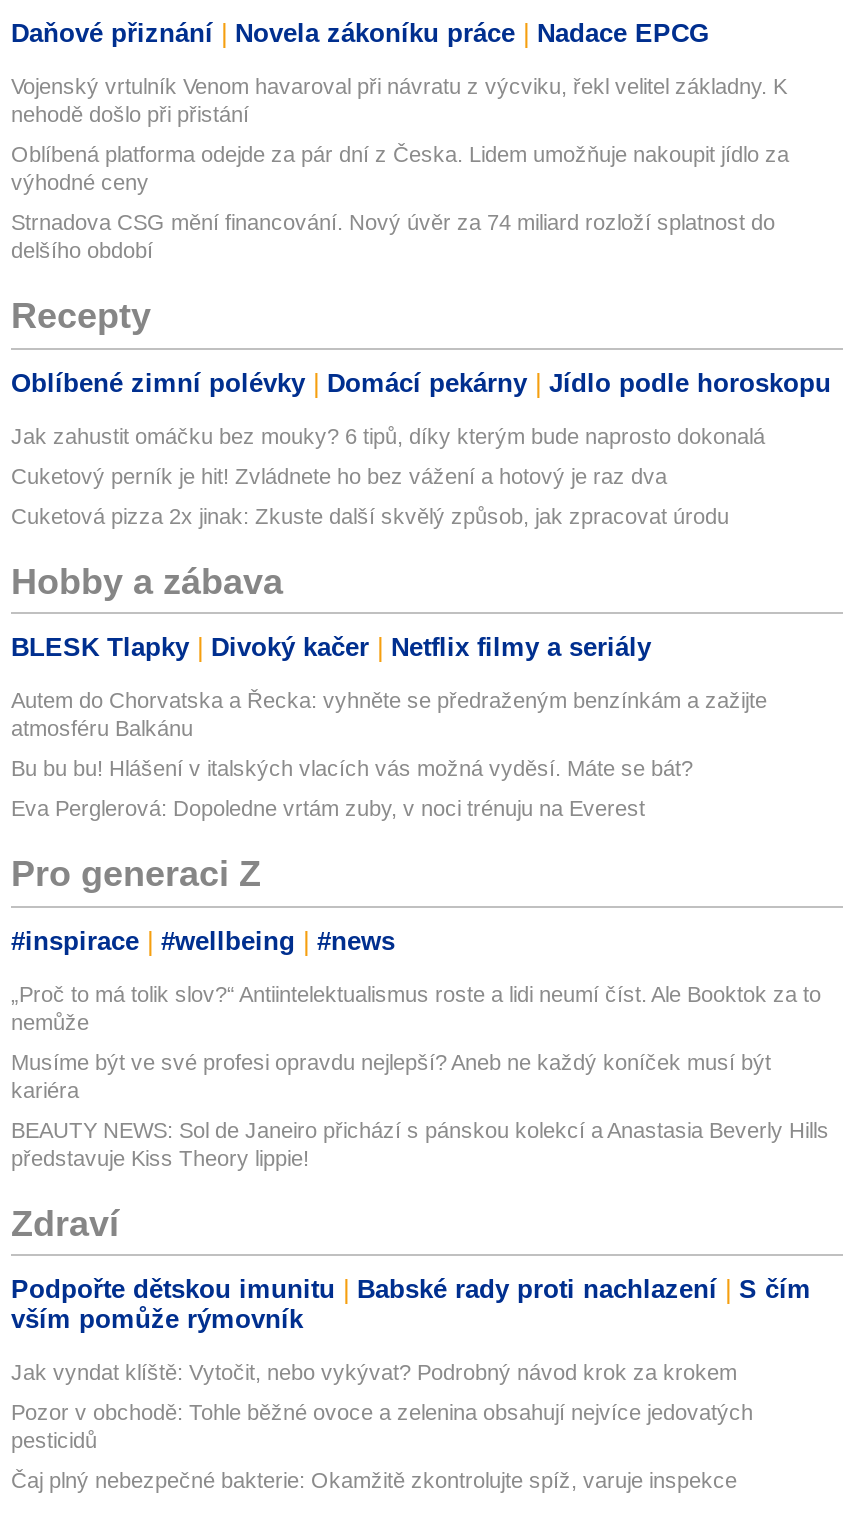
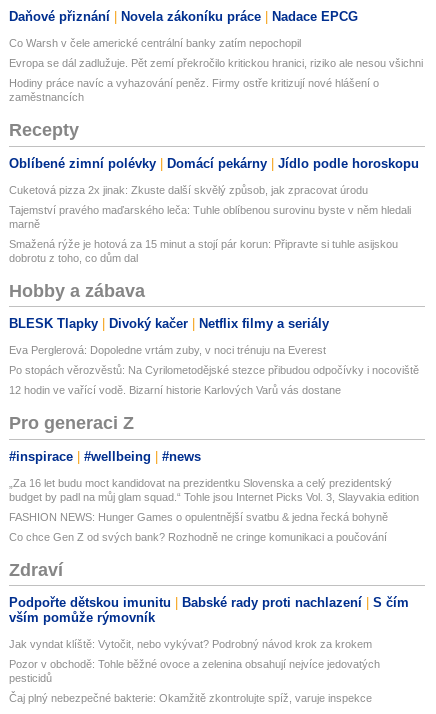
[11,75,787,127] Vojenský vrtulník Venom havaroval při návratu z výcviku, řekl velitel základny. K | nehodě došlo při přistání -> [9,37,301,49] Co Warsh v čele americké centrální banky zatím nepochopil
[11,143,789,195] Oblíbená platforma odejde za pár dní z Česka. Lidem umožňuje nakoupit jídlo za | výhodné ceny -> [9,57,423,69] Evropa se dál zadlužuje. Pět zemí překročilo kritickou hranici, riziko ale nesou všichni
[11,211,775,263] Strnadova CSG mění financování. Nový úvěr za 74 miliard rozloží splatnost do | delšího období -> [9,77,379,103] Hodiny práce navíc a vyhazování peněz. Firmy ostře kritizují nové hlášení o | zaměstnancích
[11,424,765,488] Jak zahustit omáčku bez mouky? 6 tipů, díky kterým bude naprosto dokonalá | Cuketový perník je hit! Zvládnete ho bez vážení a hotový je raz dva -> none
moved [11,504,729,528] -> [9,184,368,196]: Cuketová pizza 2x jinak: Zkuste další skvělý způsob, jak zpracovat úrodu
none -> [9,204,411,264] Tajemství pravého maďarského leča: Tuhle oblíbenou surovinu byste v něm hledali | marně | Smažená rýže je hotová za 15 minut a stojí pár korun: Připravte si tuhle asijskou | dobrotu z toho, co dům dal
[11,689,767,781] Autem do Chorvatska a Řecka: vyhněte se předraženým benzínkám a zažijte | atmosféru Balkánu | Bu bu bu! Hlášení v italských vlacích vás možná vyděsí. Máte se bát? -> none
none -> [9,364,419,396] Po stopách věrozvěstů: Na Cyrilometodějské stezce přibudou odpočívky i nocoviště | 12 hodin ve vařící vodě. Bizarní historie Karlových Varů vás dostane
[11,982,821,1034] „Proč to má tolik slov?“ Antiintelektualismus roste a lidi neumí číst. Ale Booktok za to | nemůže -> [9,477,419,503] „Za 16 let budu moct kandidovat na prezidentku Slovenska a celý prezidentský | budget by padl na můj glam squad.“ Tohle jsou Internet Picks Vol. 3, Slayvakia edition
[11,1050,771,1102] Musíme být ve své profesi opravdu nejlepší? Aneb ne každý koníček musí být | kariéra -> [9,511,388,523] FASHION NEWS: Hunger Games o opulentnější svatbu & jedna řecká bohyně
[11,1118,829,1170] BEAUTY NEWS: Sol de Janeiro přichází s pánskou kolekcí a Anastasia Beverly Hills | představuje Kiss Theory lippie! -> [9,531,387,543] Co chce Gen Z od svých bank? Rozhodně ne cringe komunikaci a poučování

